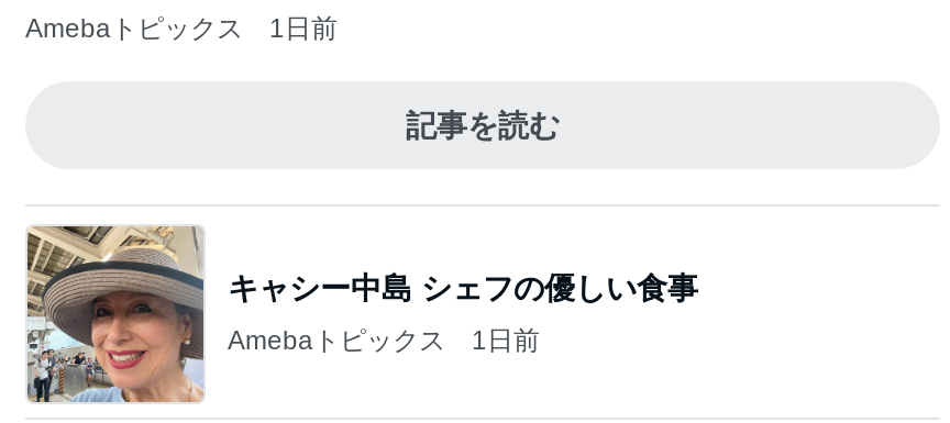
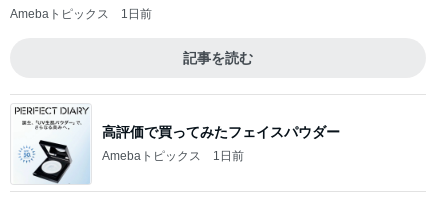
[25,224,698,404] [image] | キャシー中島 シェフの優しい食事 -> [11,104,340,184] [image] | 高評価で買ってみたフェイスパウダー

